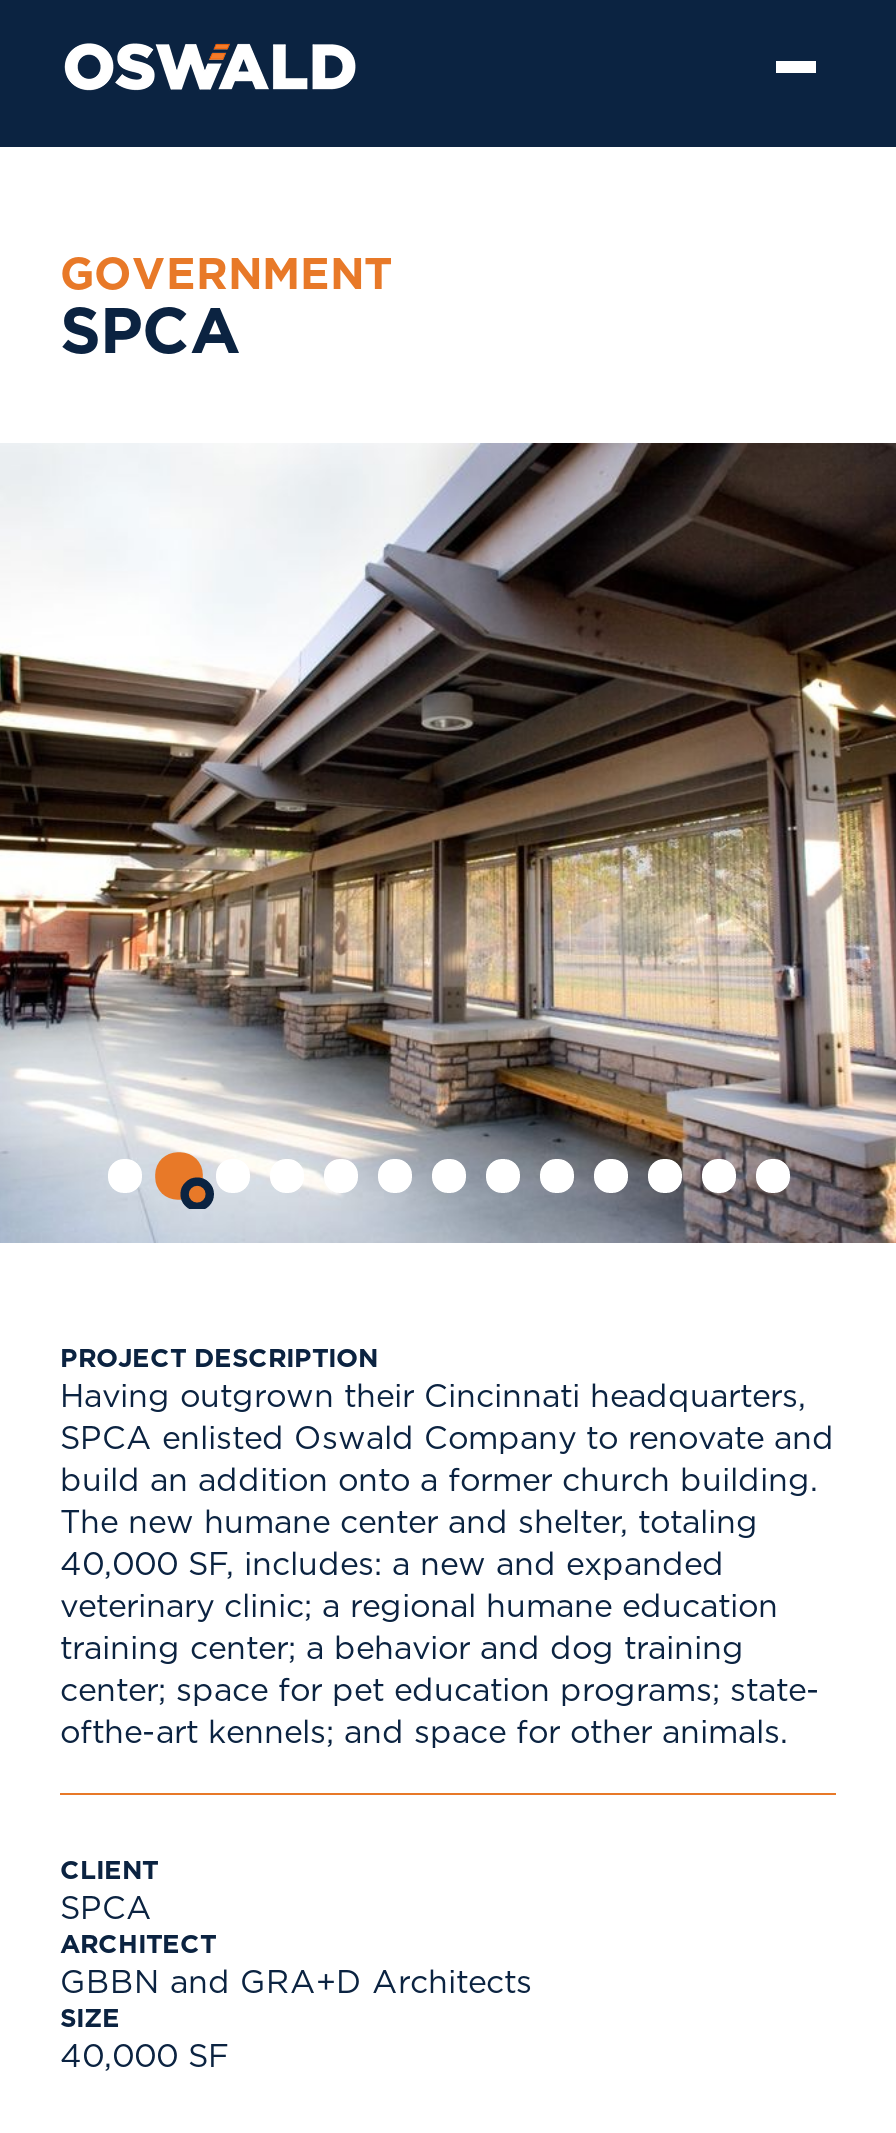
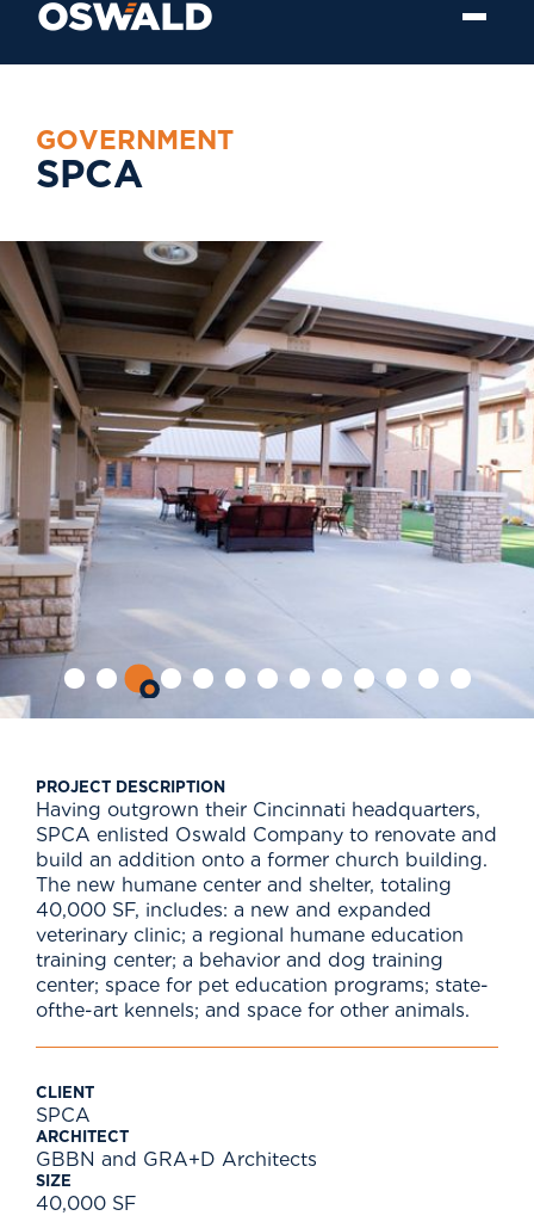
[6,441,890,1245] [image] -> [4,240,530,718] [image]

